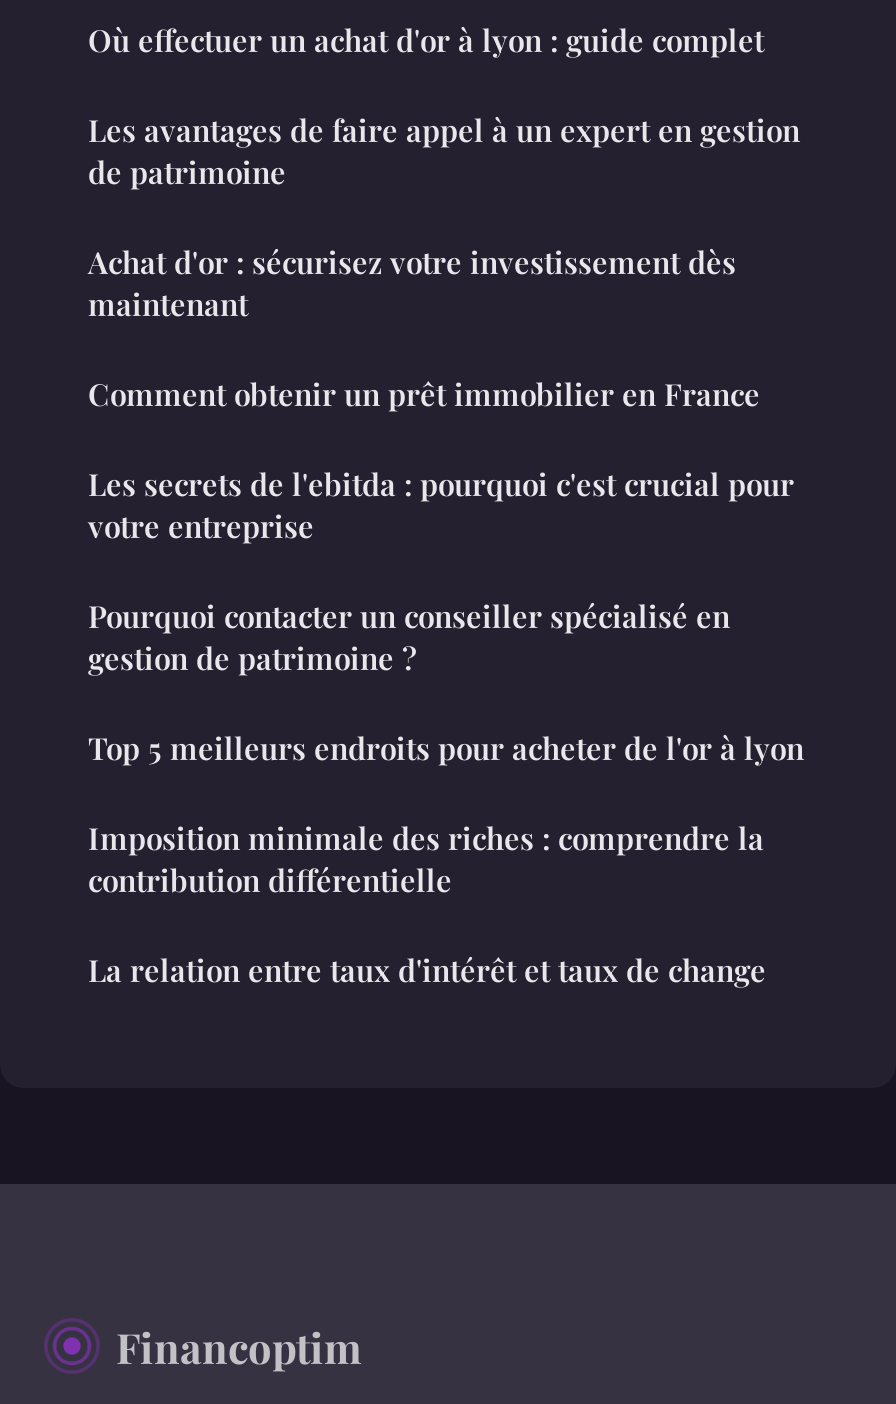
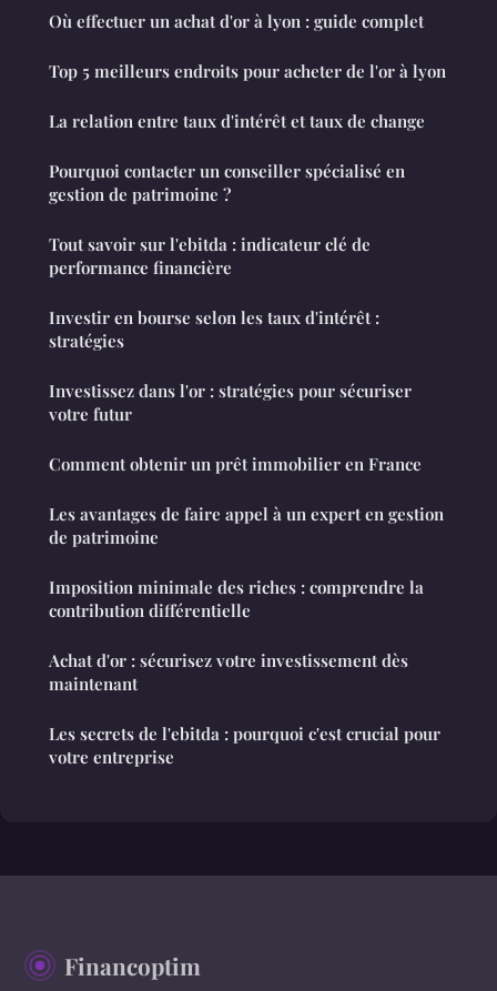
moved [88,109,800,413] -> [49,452,444,548]: Comment obtenir un prêt immobilier en France | Les avantages de faire appel à un expert en gestion | de patrimoine
moved [88,241,794,545] -> [49,649,440,767]: Achat d'or : sécurisez votre investissement dès | maintenant | Les secrets de l'ebitda : pourquoi c'est crucial pour | votre entreprise
moved [88,595,730,677] -> [49,159,405,205]: Pourquoi contacter un conseiller spécialisé en | gestion de patrimoine ?
none -> [49,232,412,424] Tout savoir sur l'ebitda : indicateur clé de | performance financière | Investir en bourse selon les taux d'intérêt : | stratégies | Investissez dans l'or : stratégies pour sécuriser | votre futur
moved [88,727,804,767] -> [49,59,446,82]: Top 5 meilleurs endroits pour acheter de l'or à lyon
moved [88,949,766,989] -> [49,109,425,132]: La relation entre taux d'intérêt et taux de change

